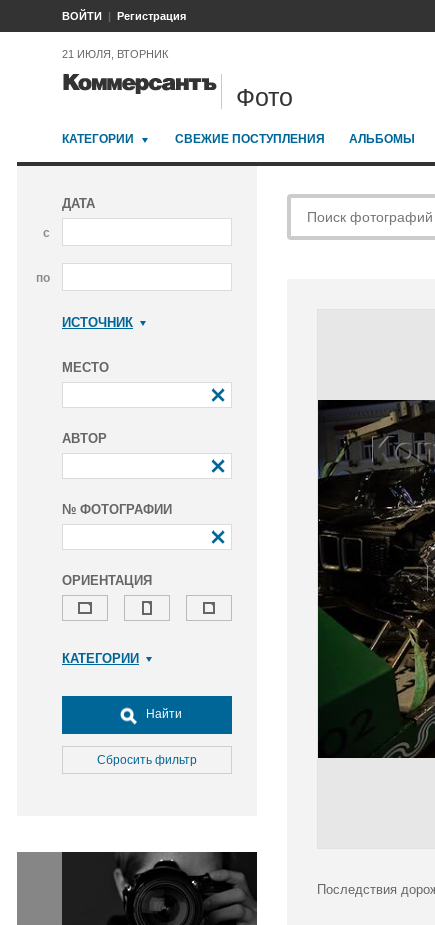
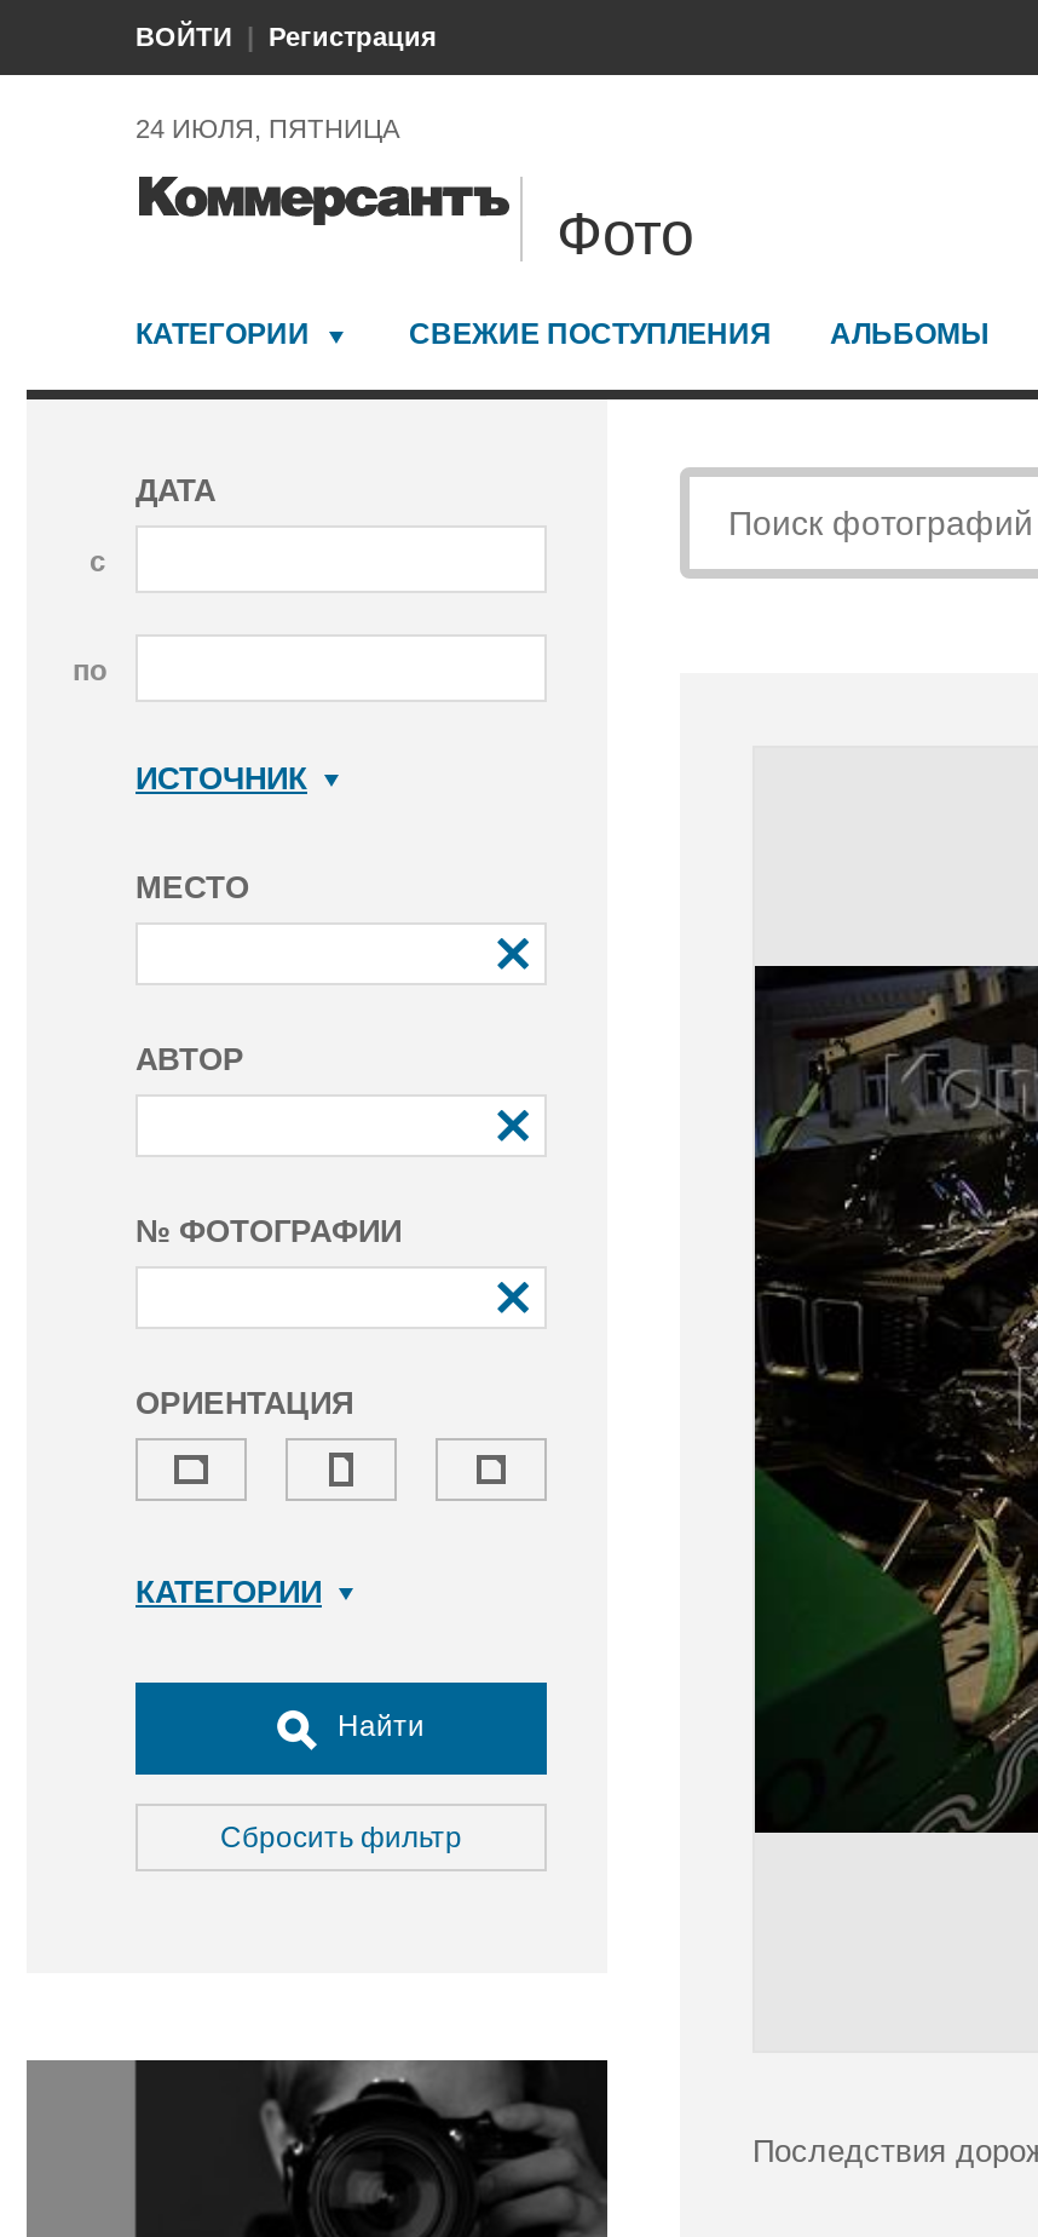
[62,48,168,60] 21 ИЮЛЯ, ВТОРНИК -> [135,114,399,143] 24 ИЮЛЯ, ПЯТНИЦА

